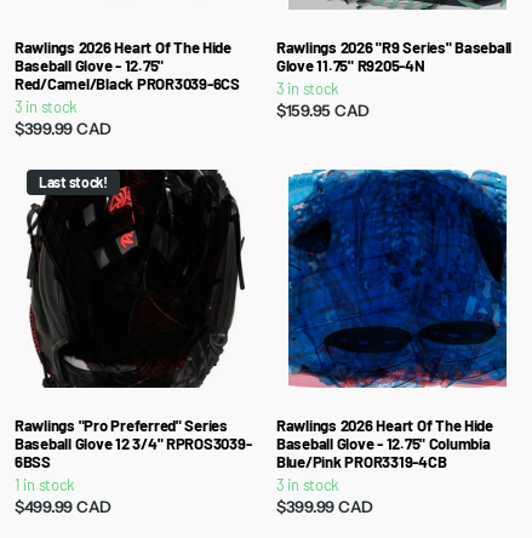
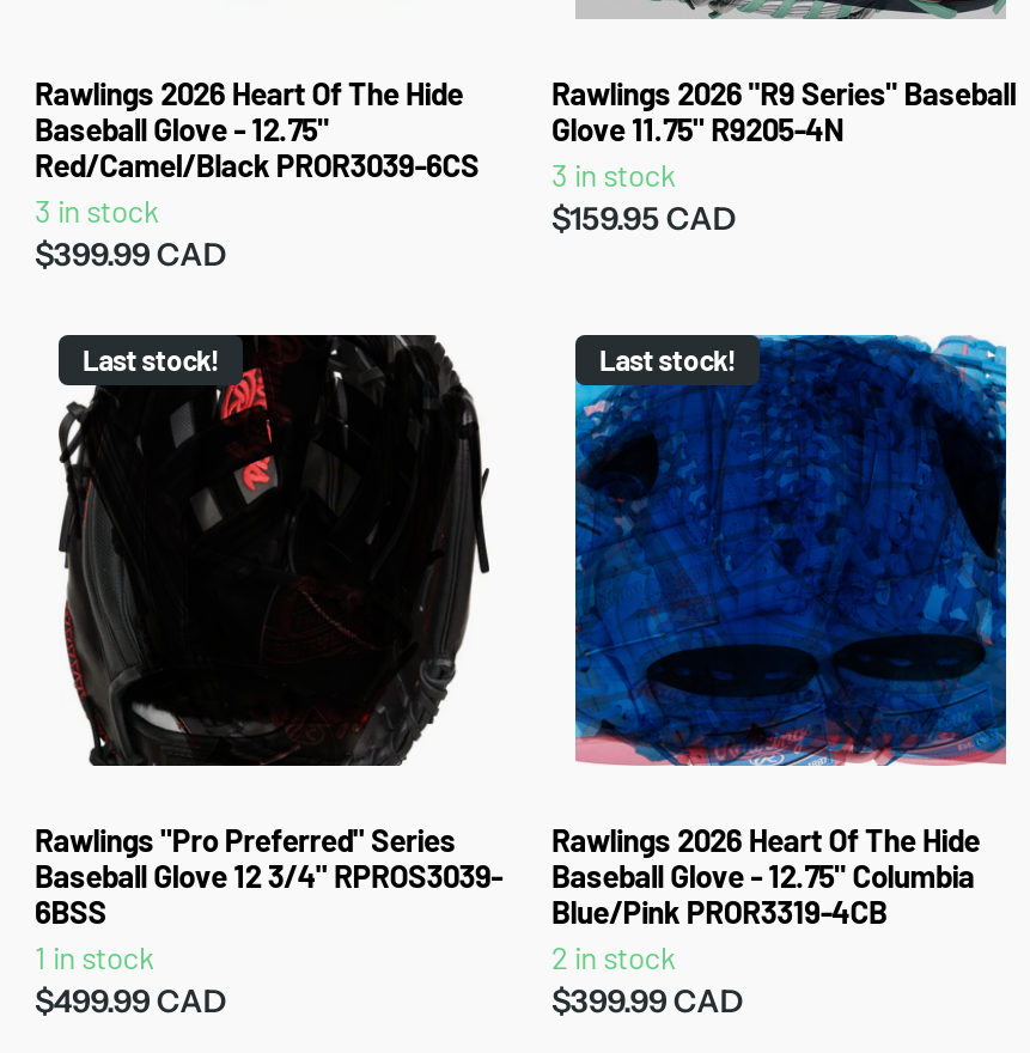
none -> [599,343,735,376] Last stock!
[276,475,340,495] 3 in stock -> [551,939,676,977] 2 in stock

